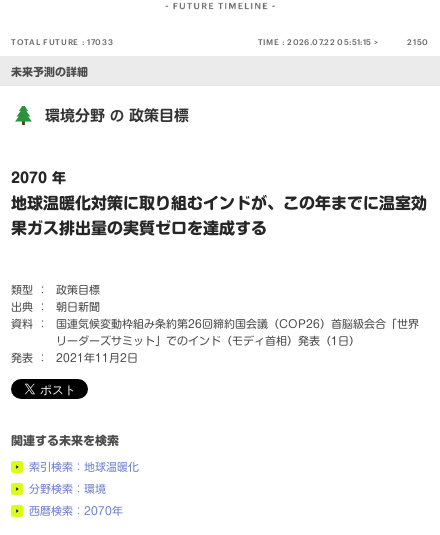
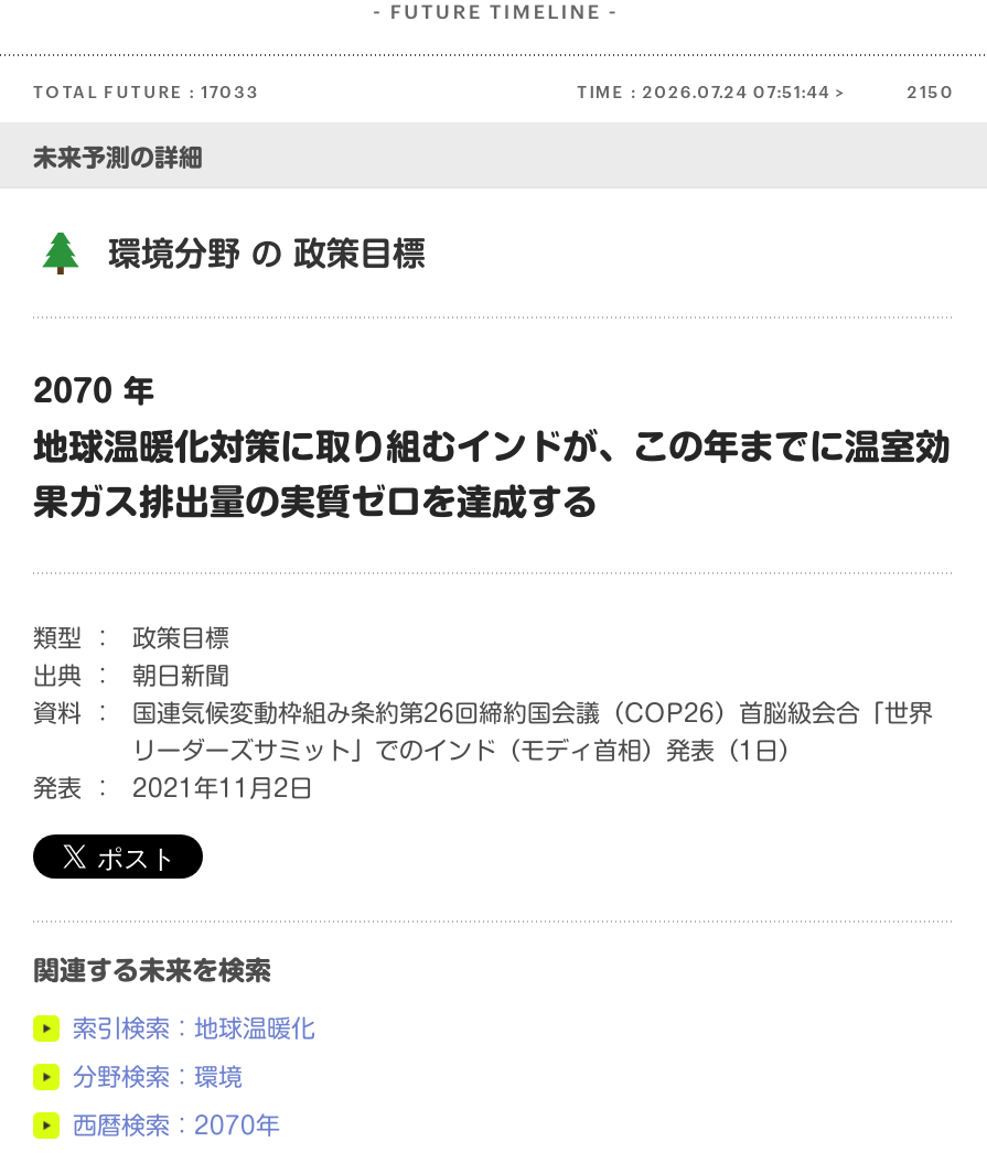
[258,35,378,46] TIME : 2026.07.22 05:51:15 > -> [577,77,845,101] TIME : 2026.07.24 07:51:44 >

